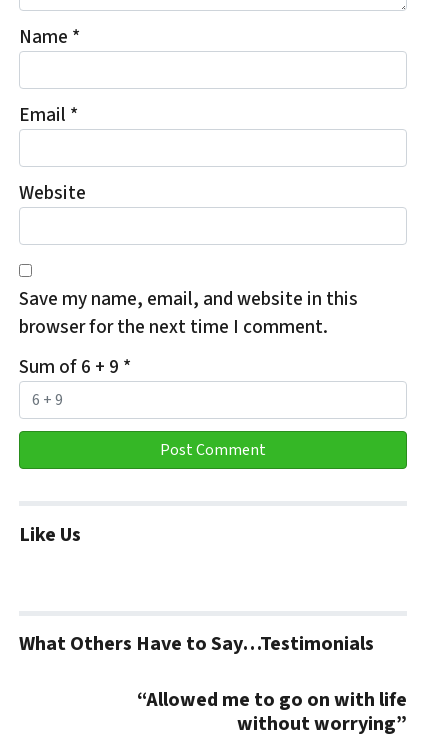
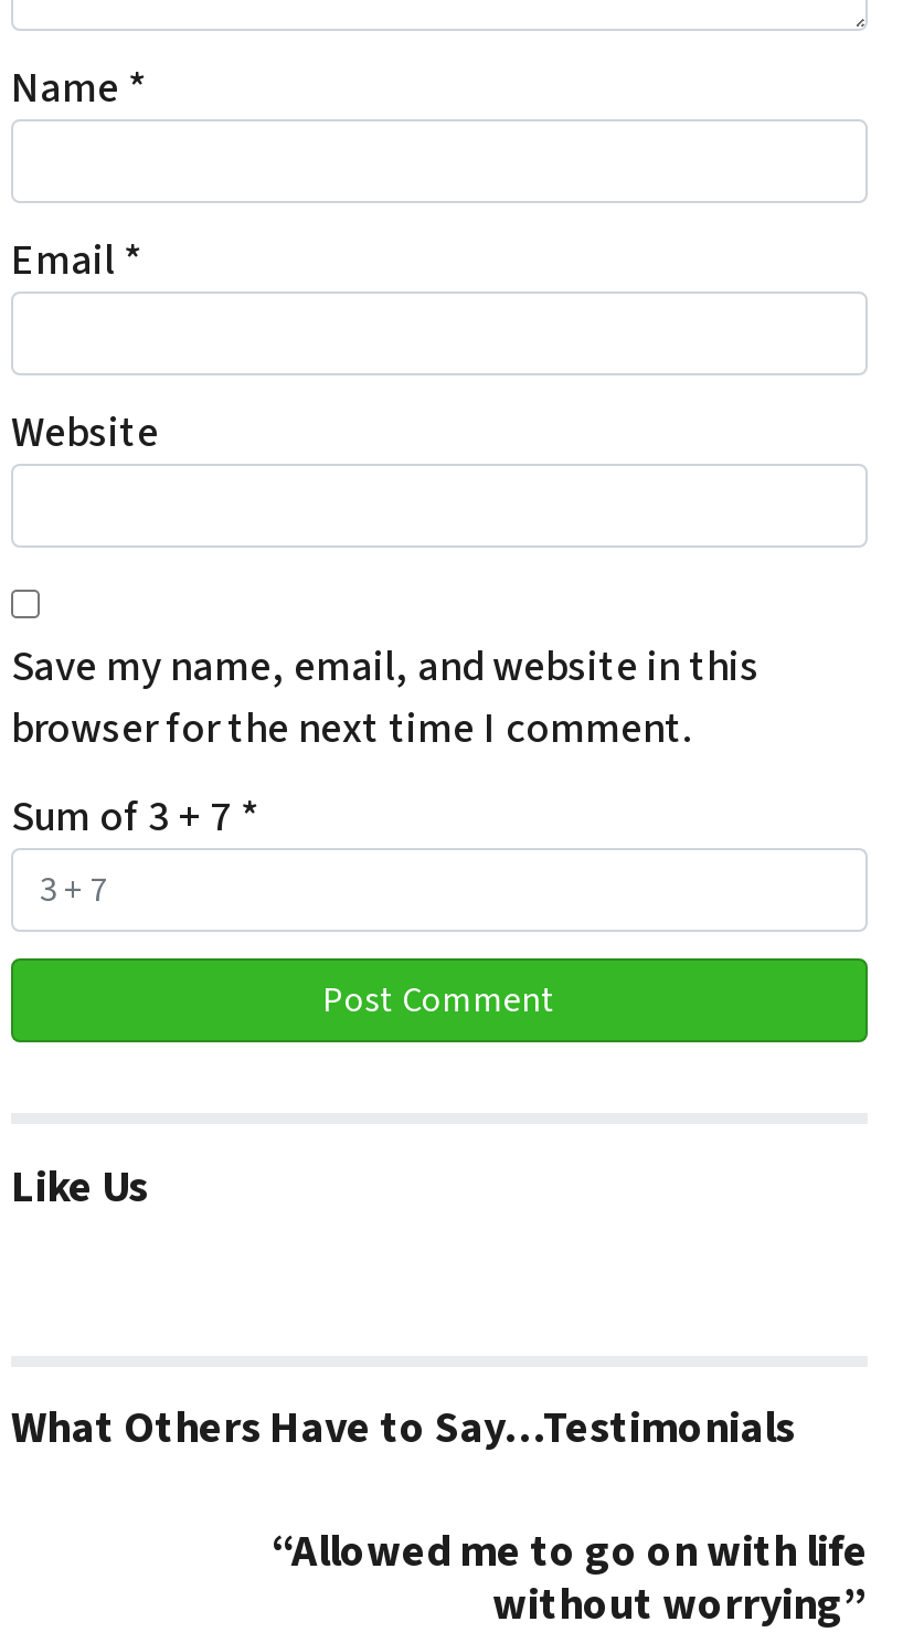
[19,353,131,381] Sum of 6 + 9 * -> [11,787,258,848] Sum of 3 + 7 *

